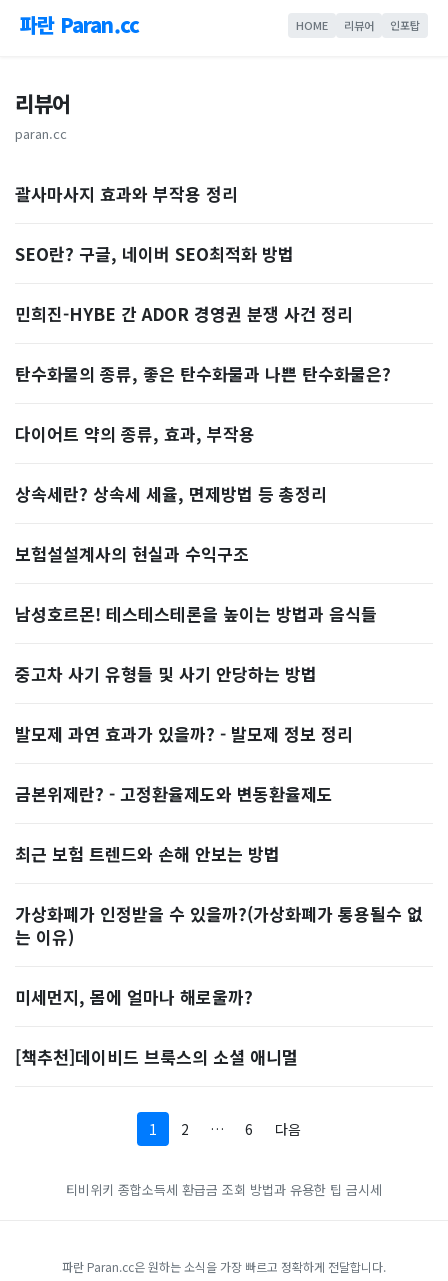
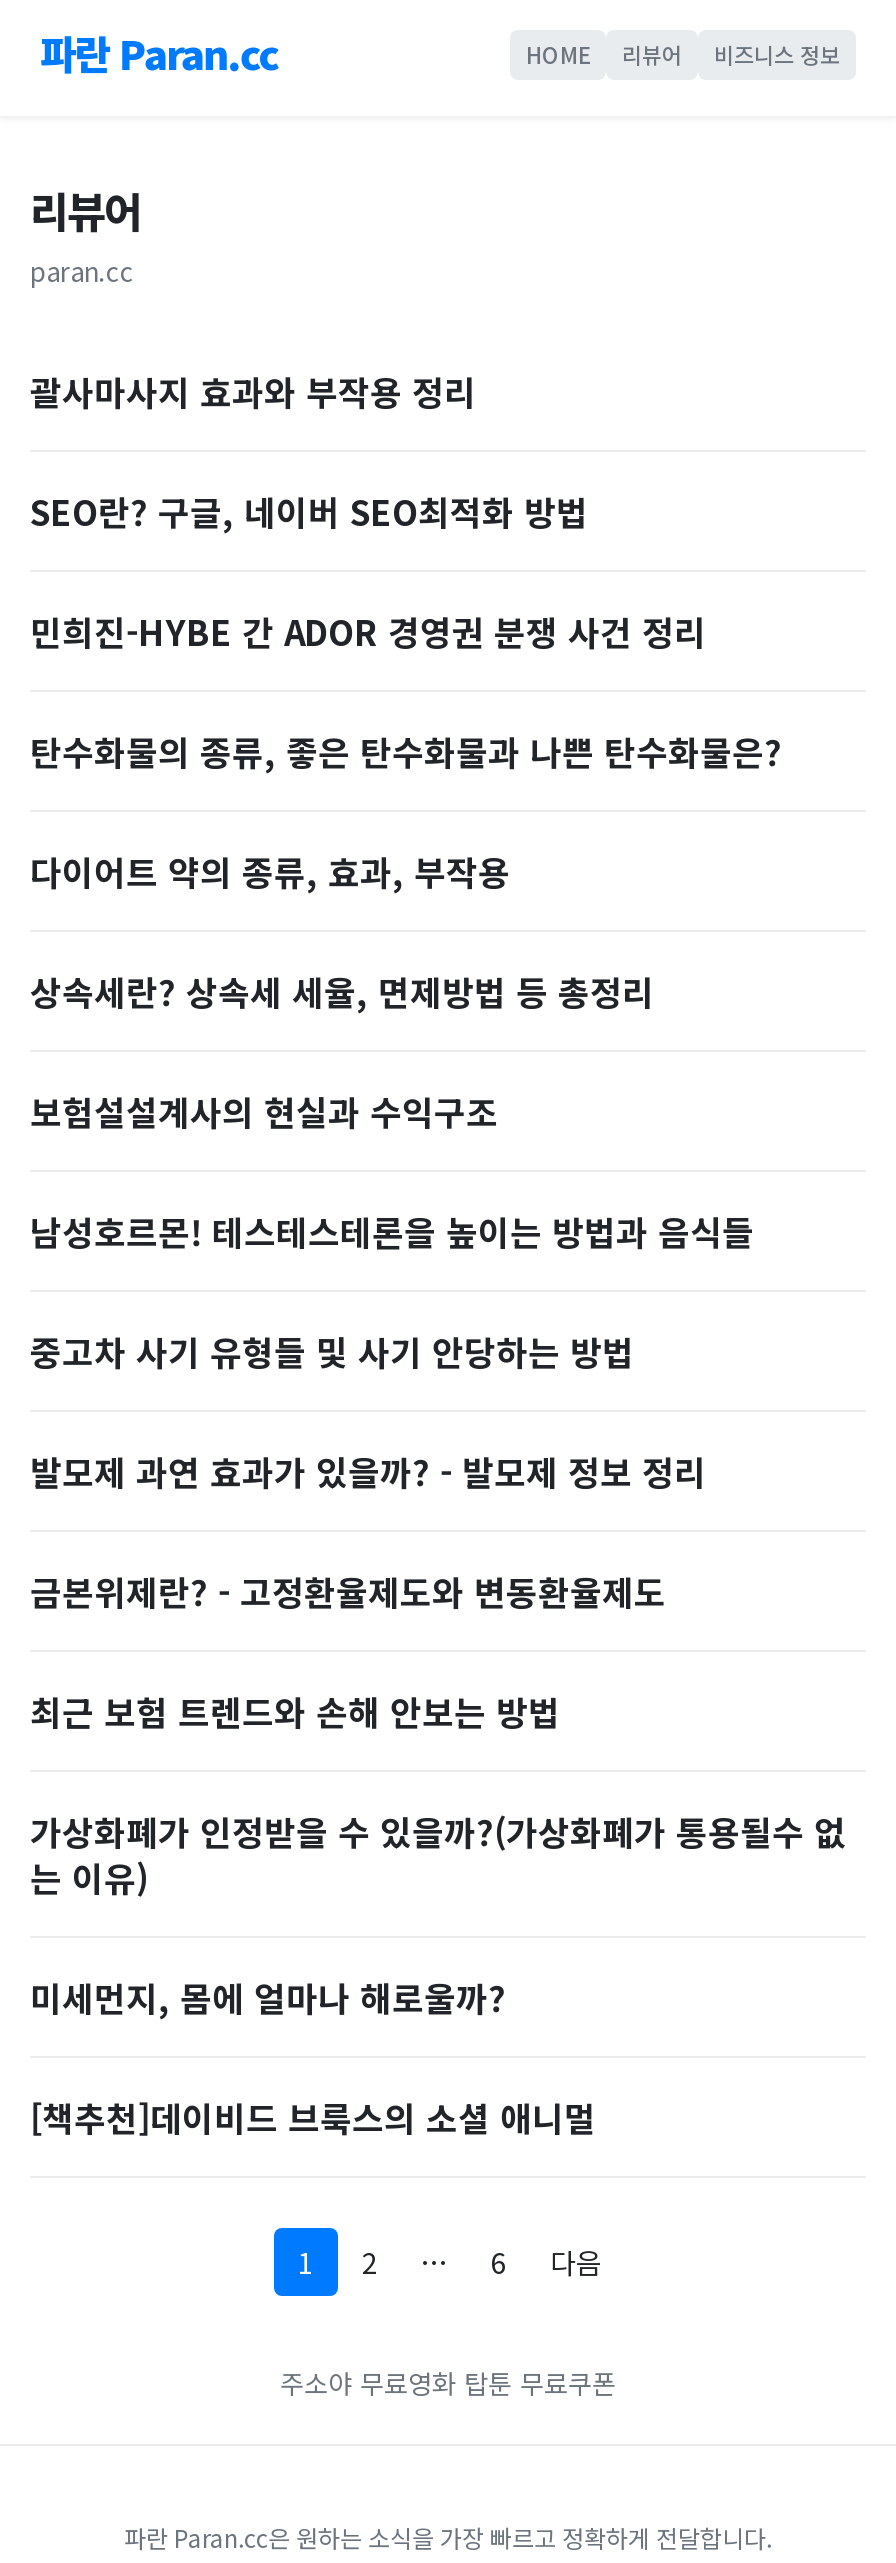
[390,16,420,32] 인포탑 -> [714,37,840,69] 비즈니스 정보
[66,1180,382,1199] 티비위키 종합소득세 환급금 조회 방법과 유용한 팁 금시세 -> [280,2364,616,2402] 주소야 무료영화 탑툰 무료쿠폰

